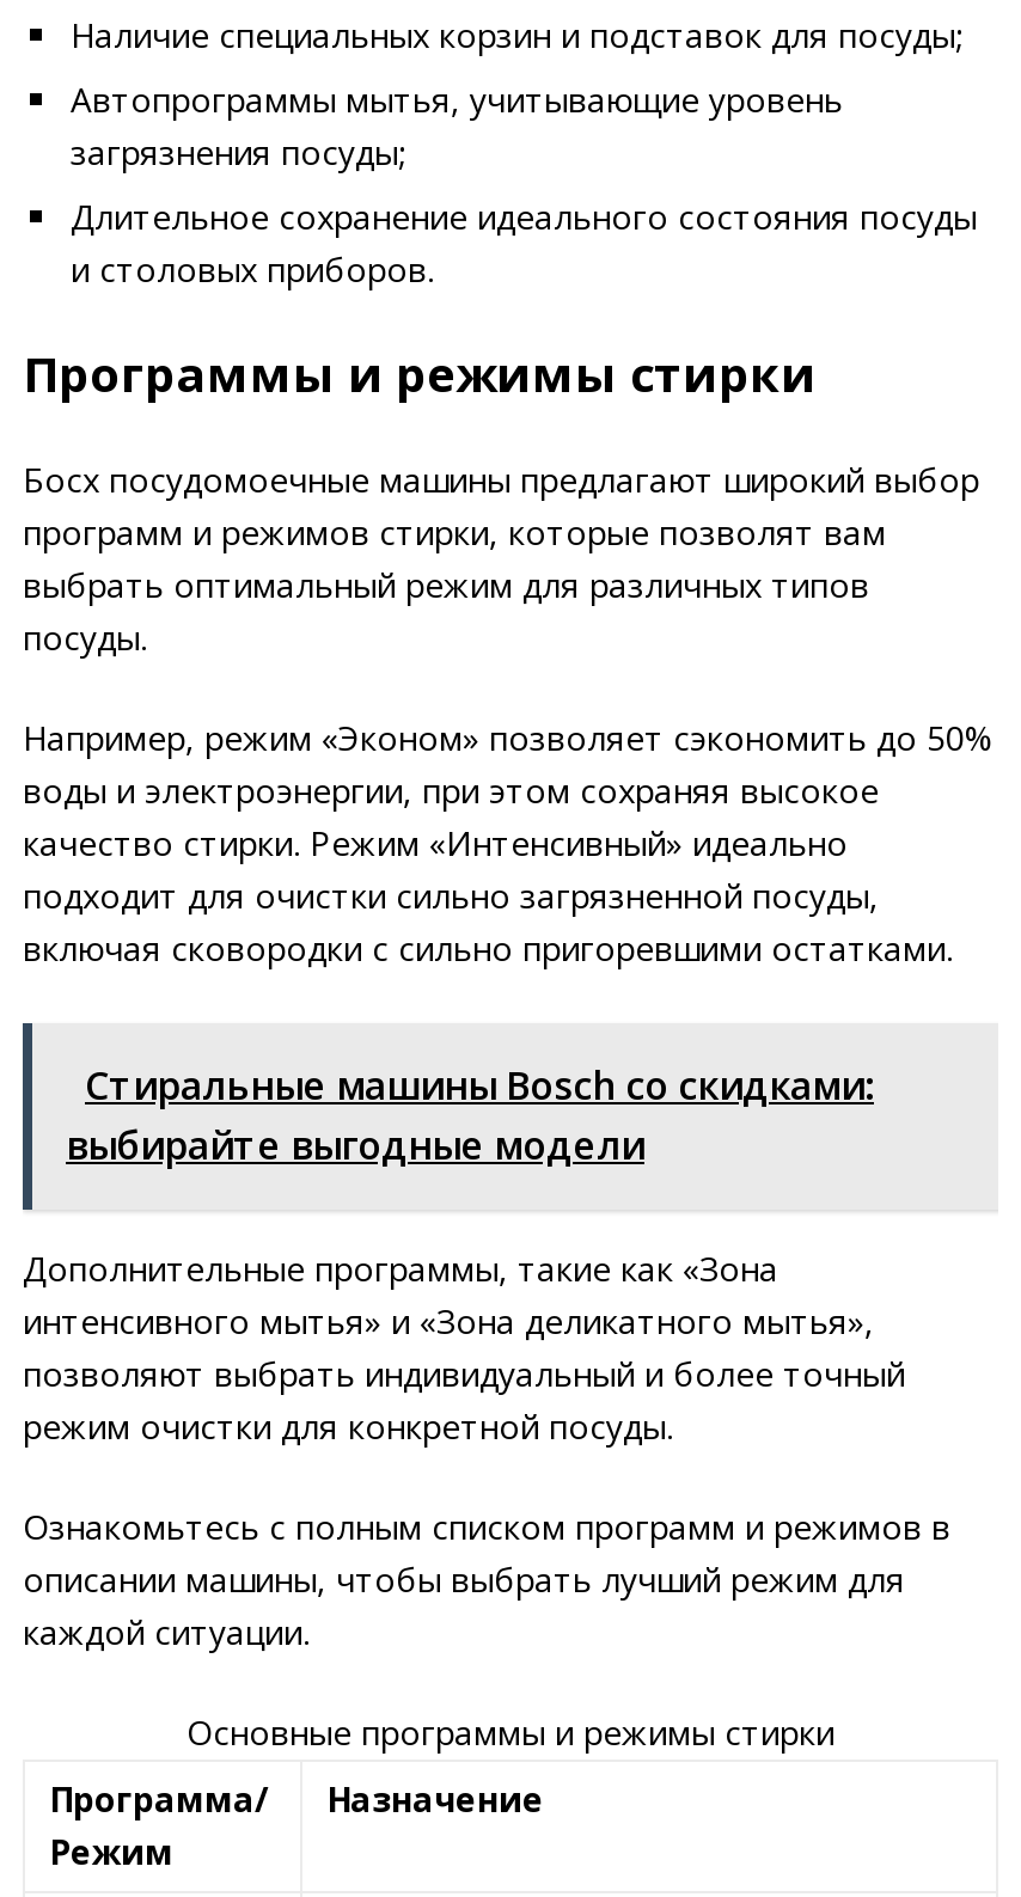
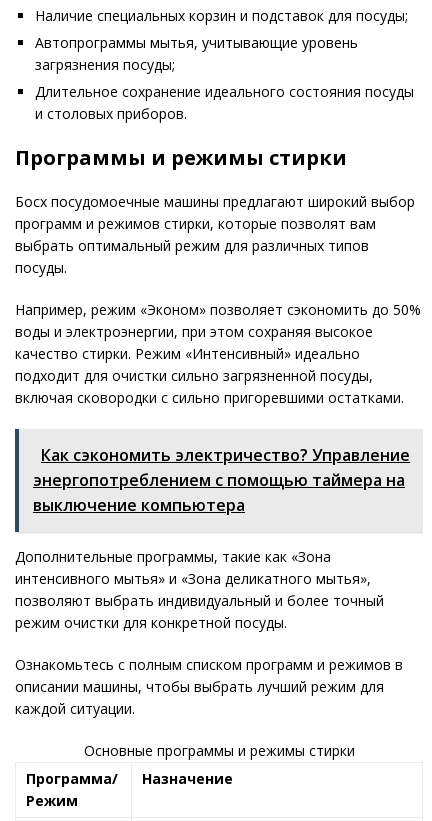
[66,1059,874,1171] Стиральные машины Bosch со скидками: | выбирайте выгодные модели -> [33,444,410,516] Как сэкономить электричество? Управление | энергопотреблением с помощью таймера на | выключение компьютера

